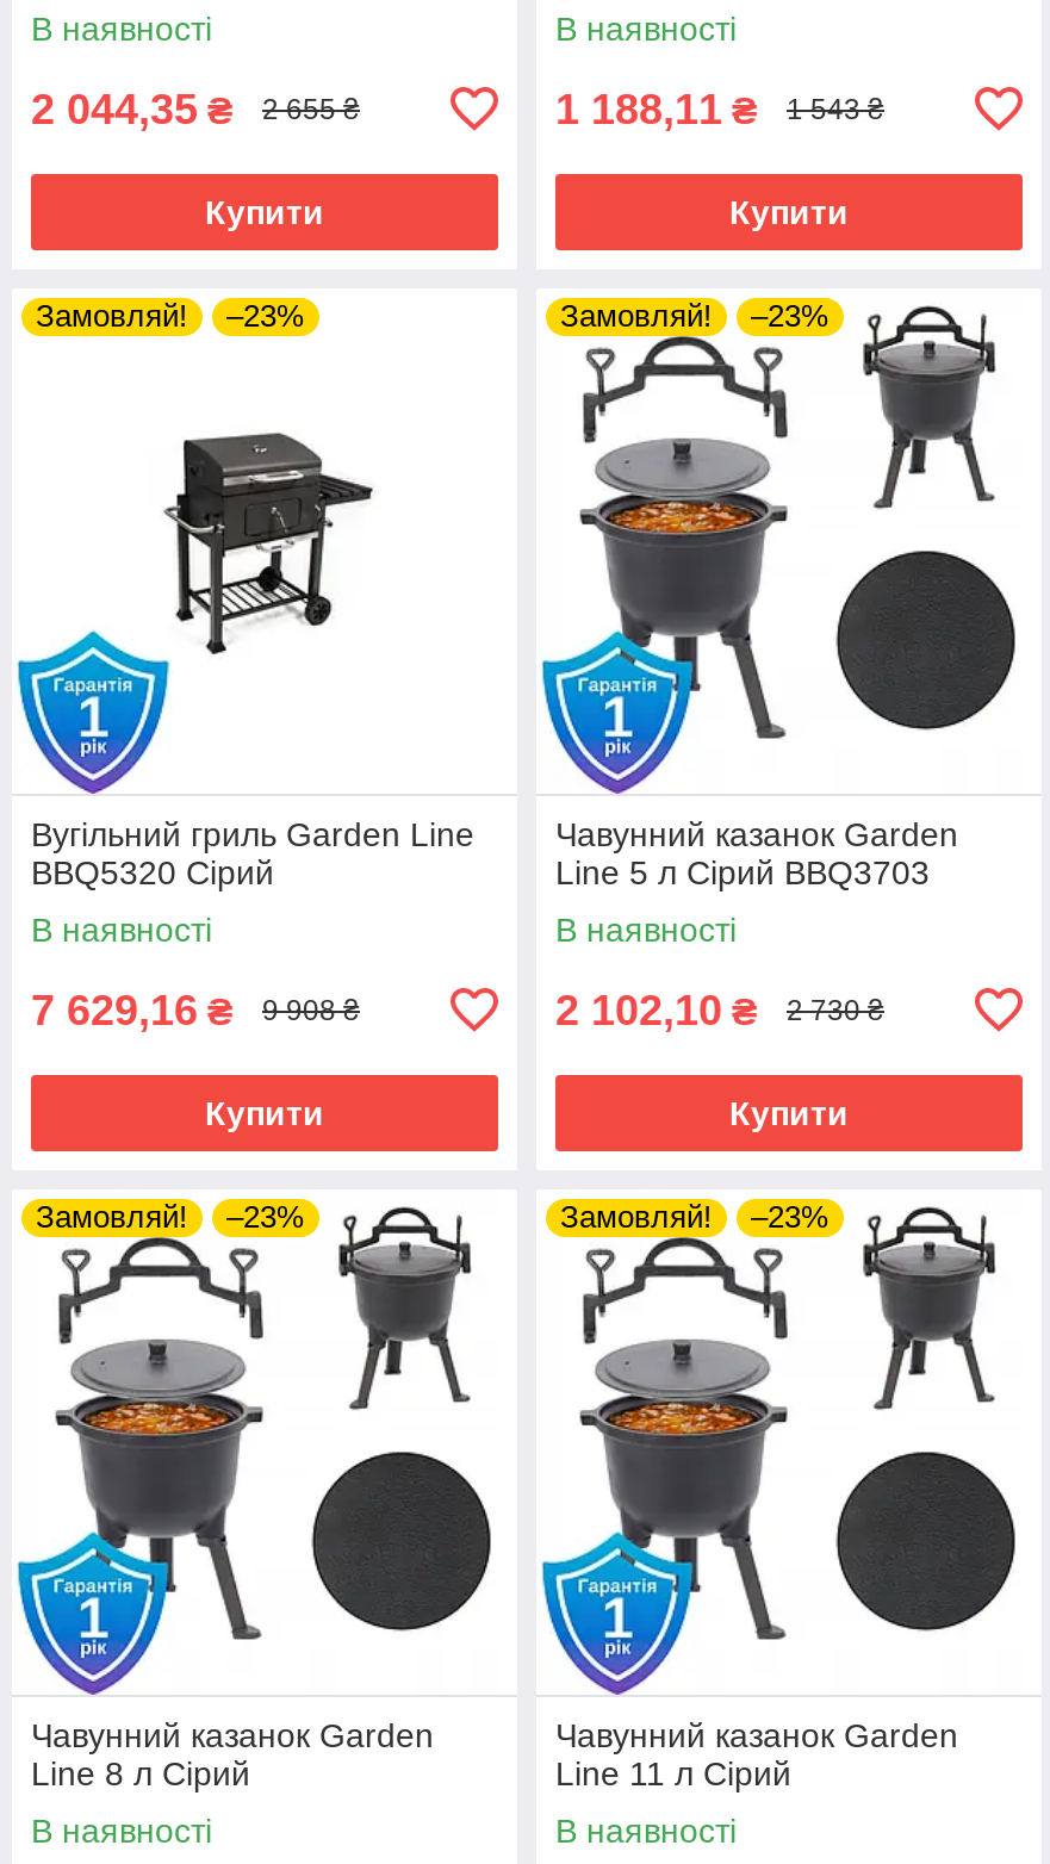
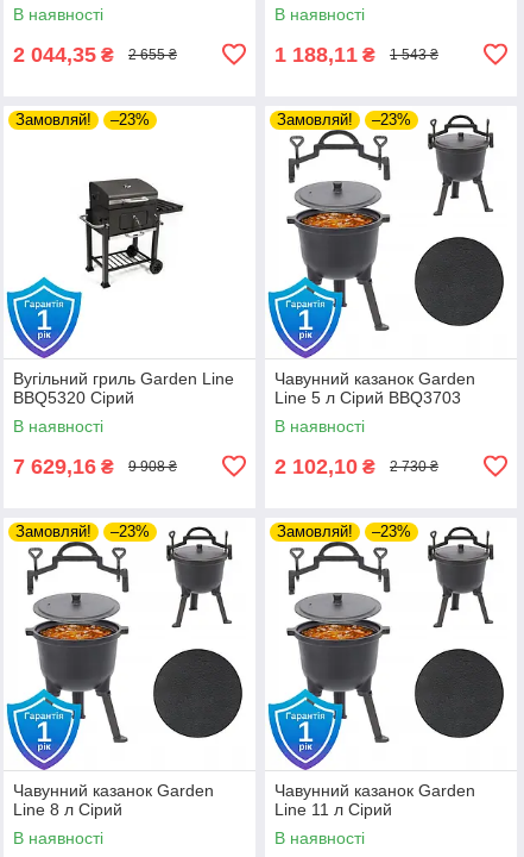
[205,193,324,231] Купити -> none
[729,193,849,231] Купити -> none
[205,1094,324,1132] Купити -> none
[729,1094,849,1132] Купити -> none

